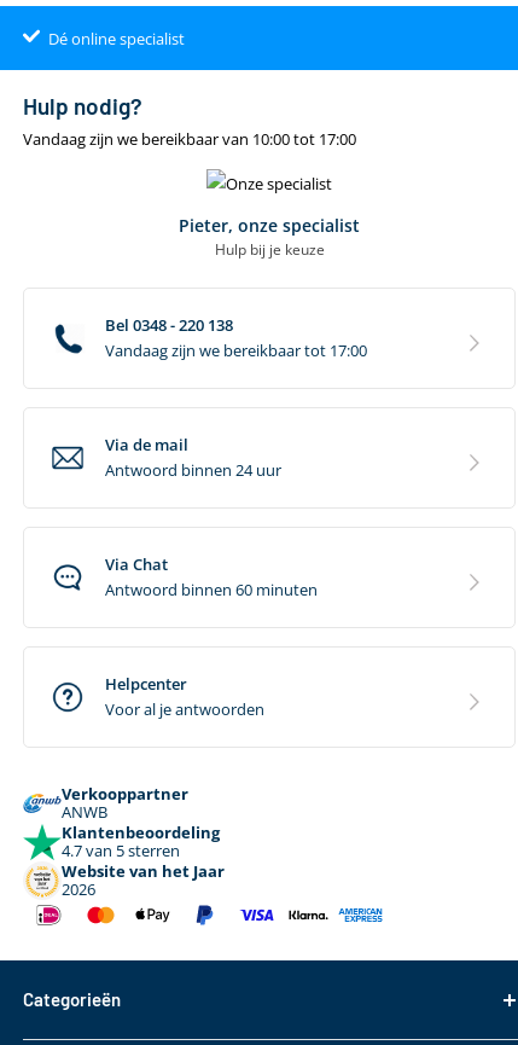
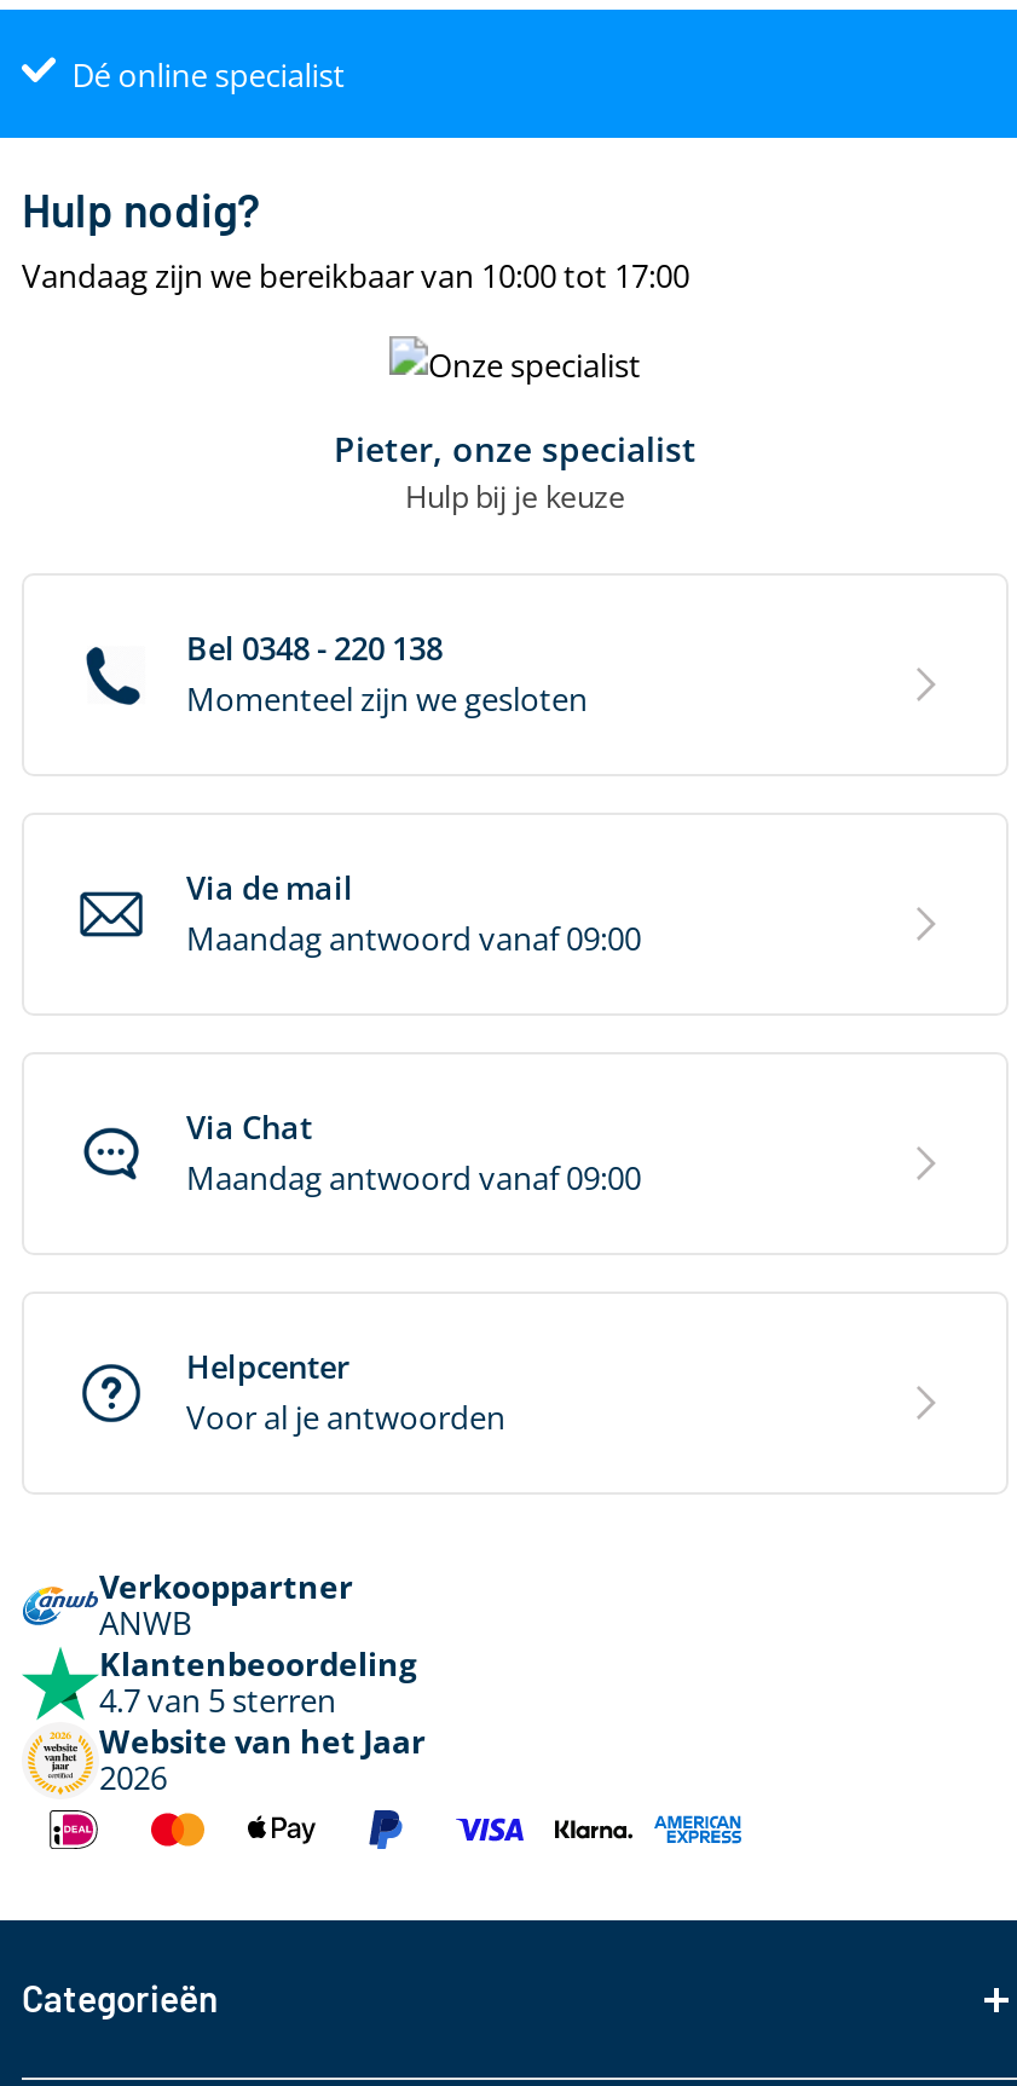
[105,340,367,362] Vandaag zijn we bereikbaar tot 17:00 -> [186,678,588,721] Momenteel zijn we gesloten
[105,459,281,481] Antwoord binnen 24 uur -> [186,917,641,961] Maandag antwoord vanaf 09:00
[105,579,318,601] Antwoord binnen 60 minuten -> [186,1157,641,1200] Maandag antwoord vanaf 09:00

